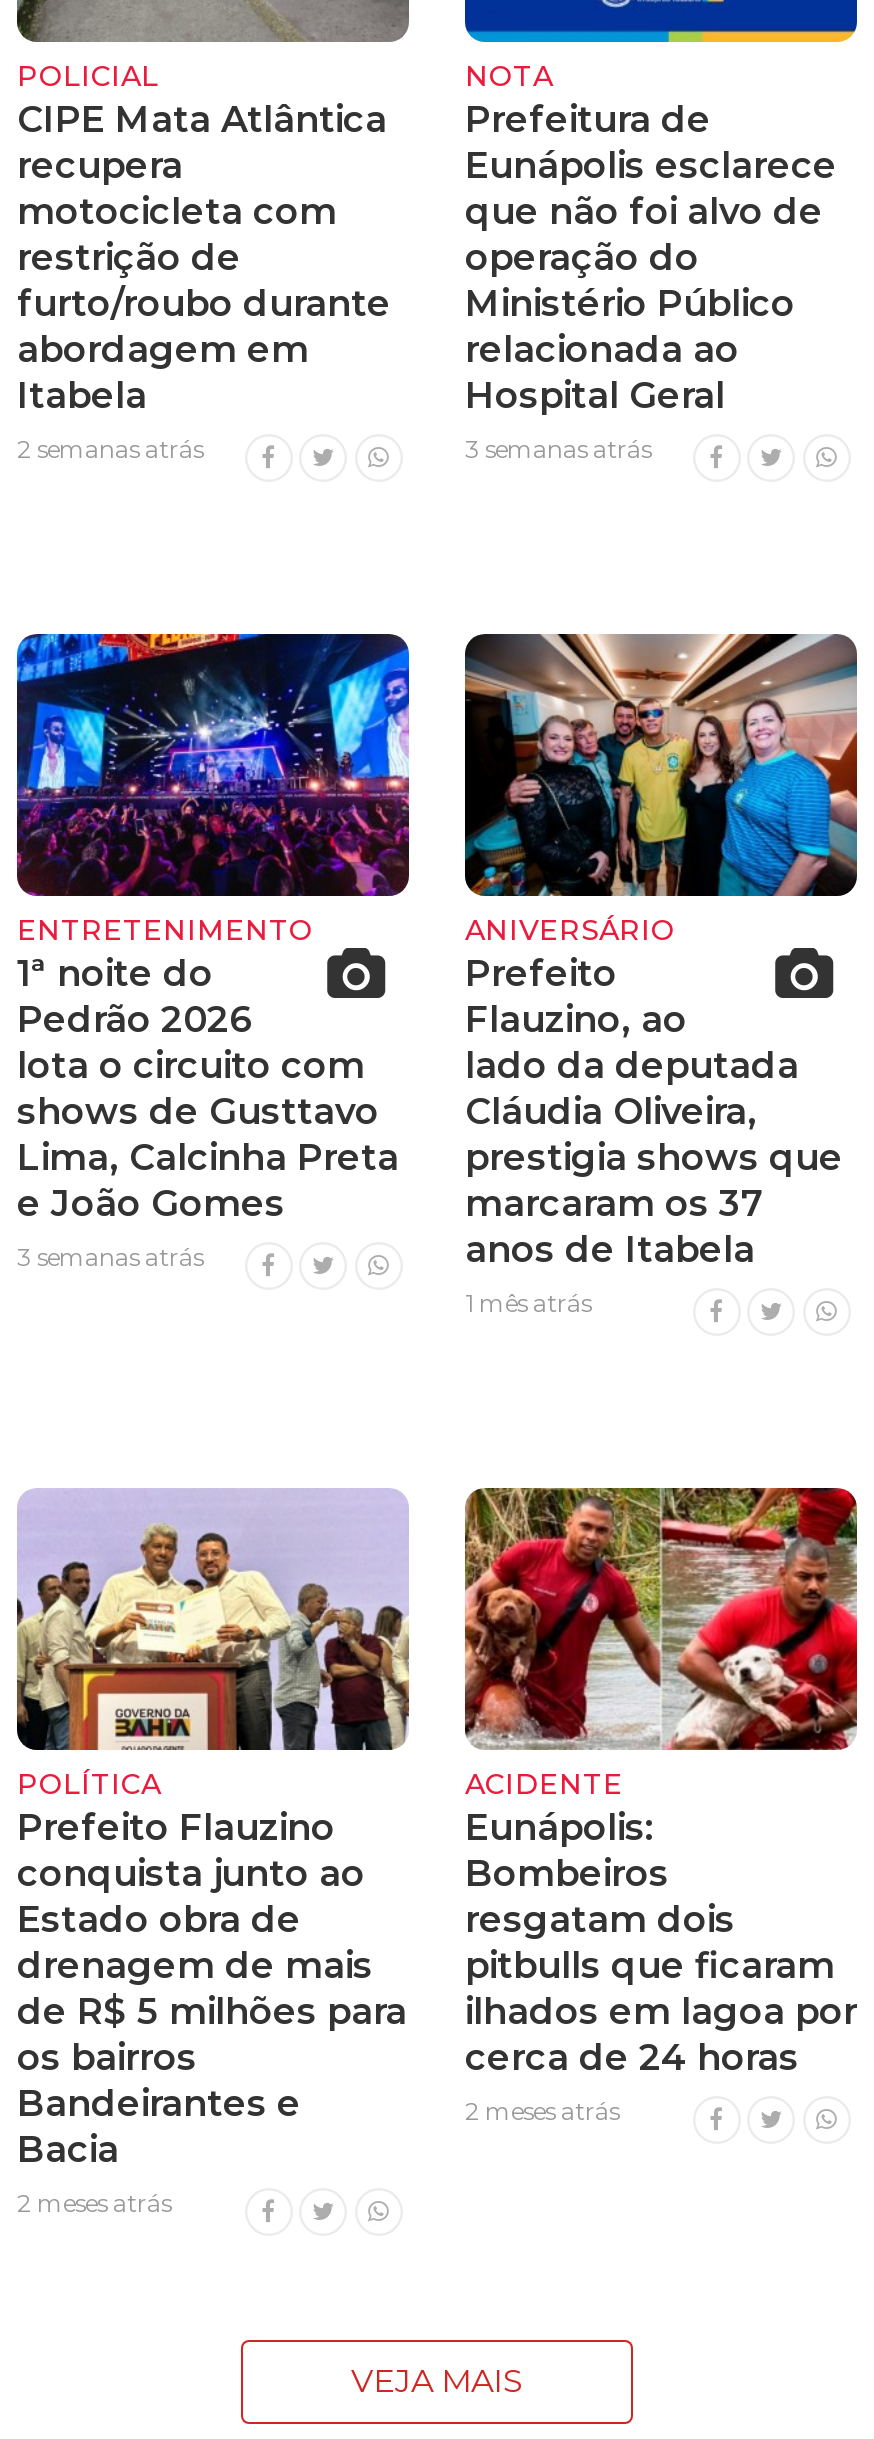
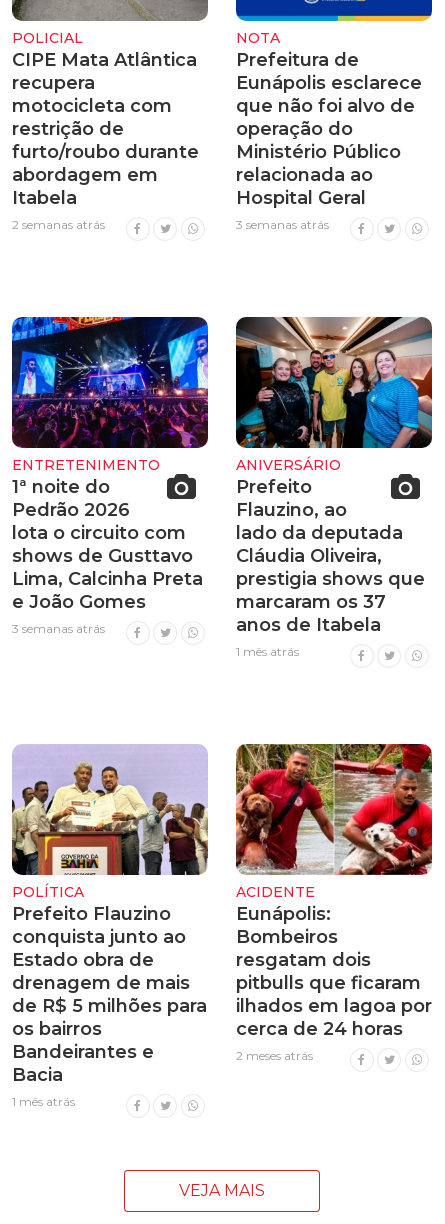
[17,2189,171,2219] 2 meses atrás -> [12,1094,75,1109] 1 mês atrás

